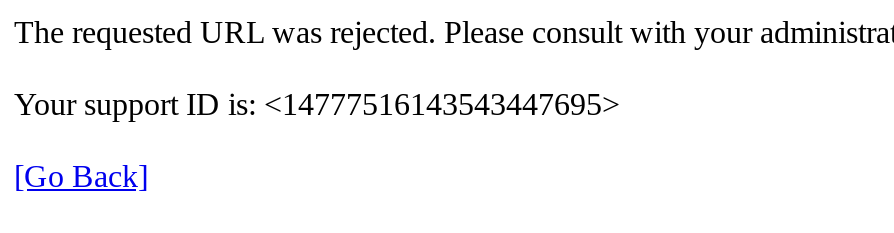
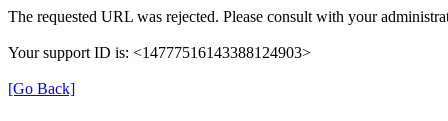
[14,87,620,121] Your support ID is: <14777516143543447695> -> [8,44,311,61] Your support ID is: <14777516143388124903>

